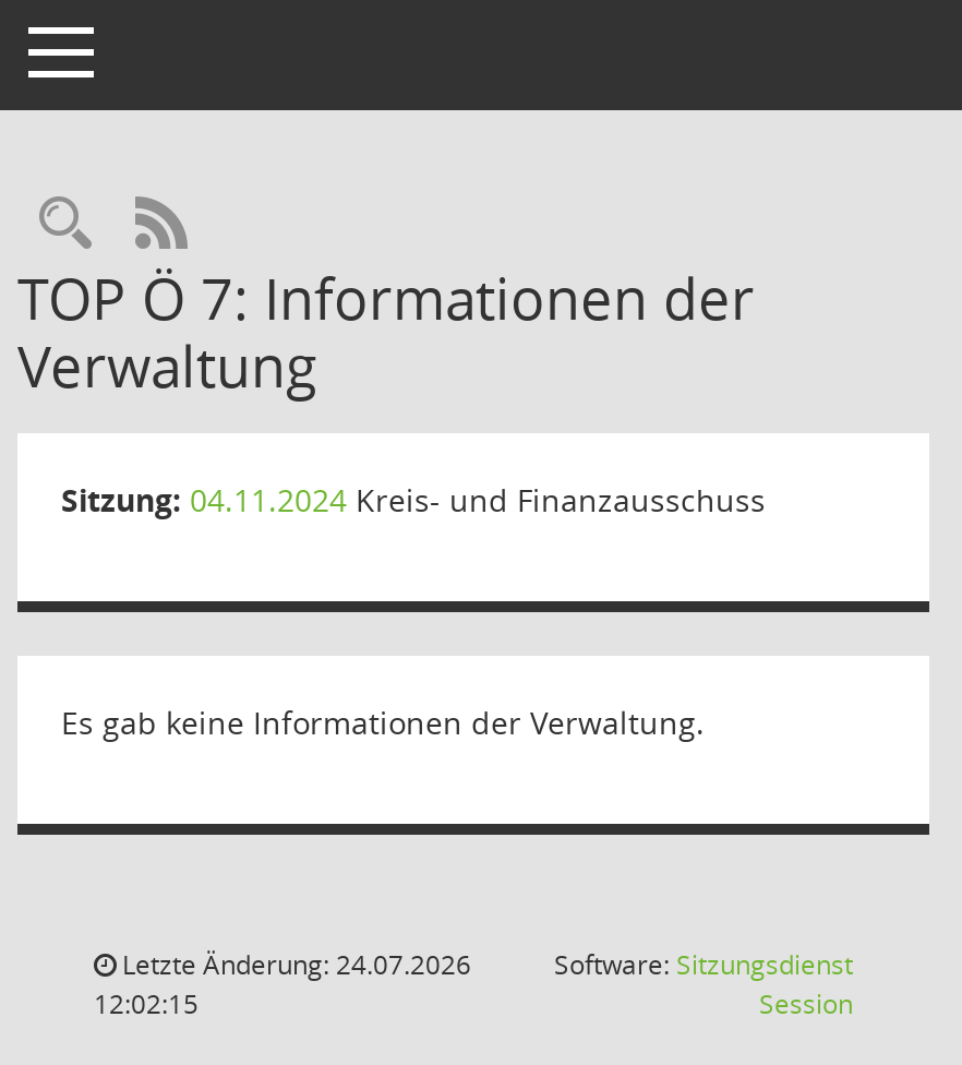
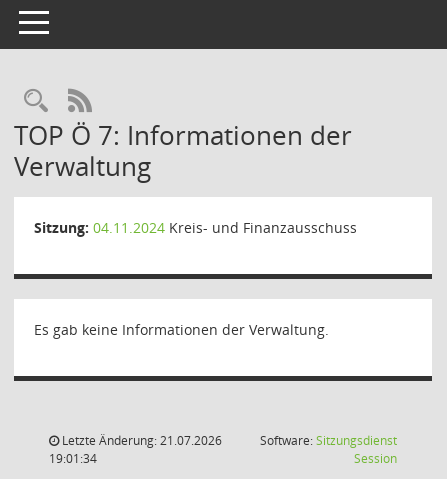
[116,946,471,983] Letzte Änderung: 24.07.2026 -> [59,432,222,449] Letzte Änderung: 21.07.2026
[94,985,199,1022] 12:02:15 -> [49,450,97,467] 19:01:34

